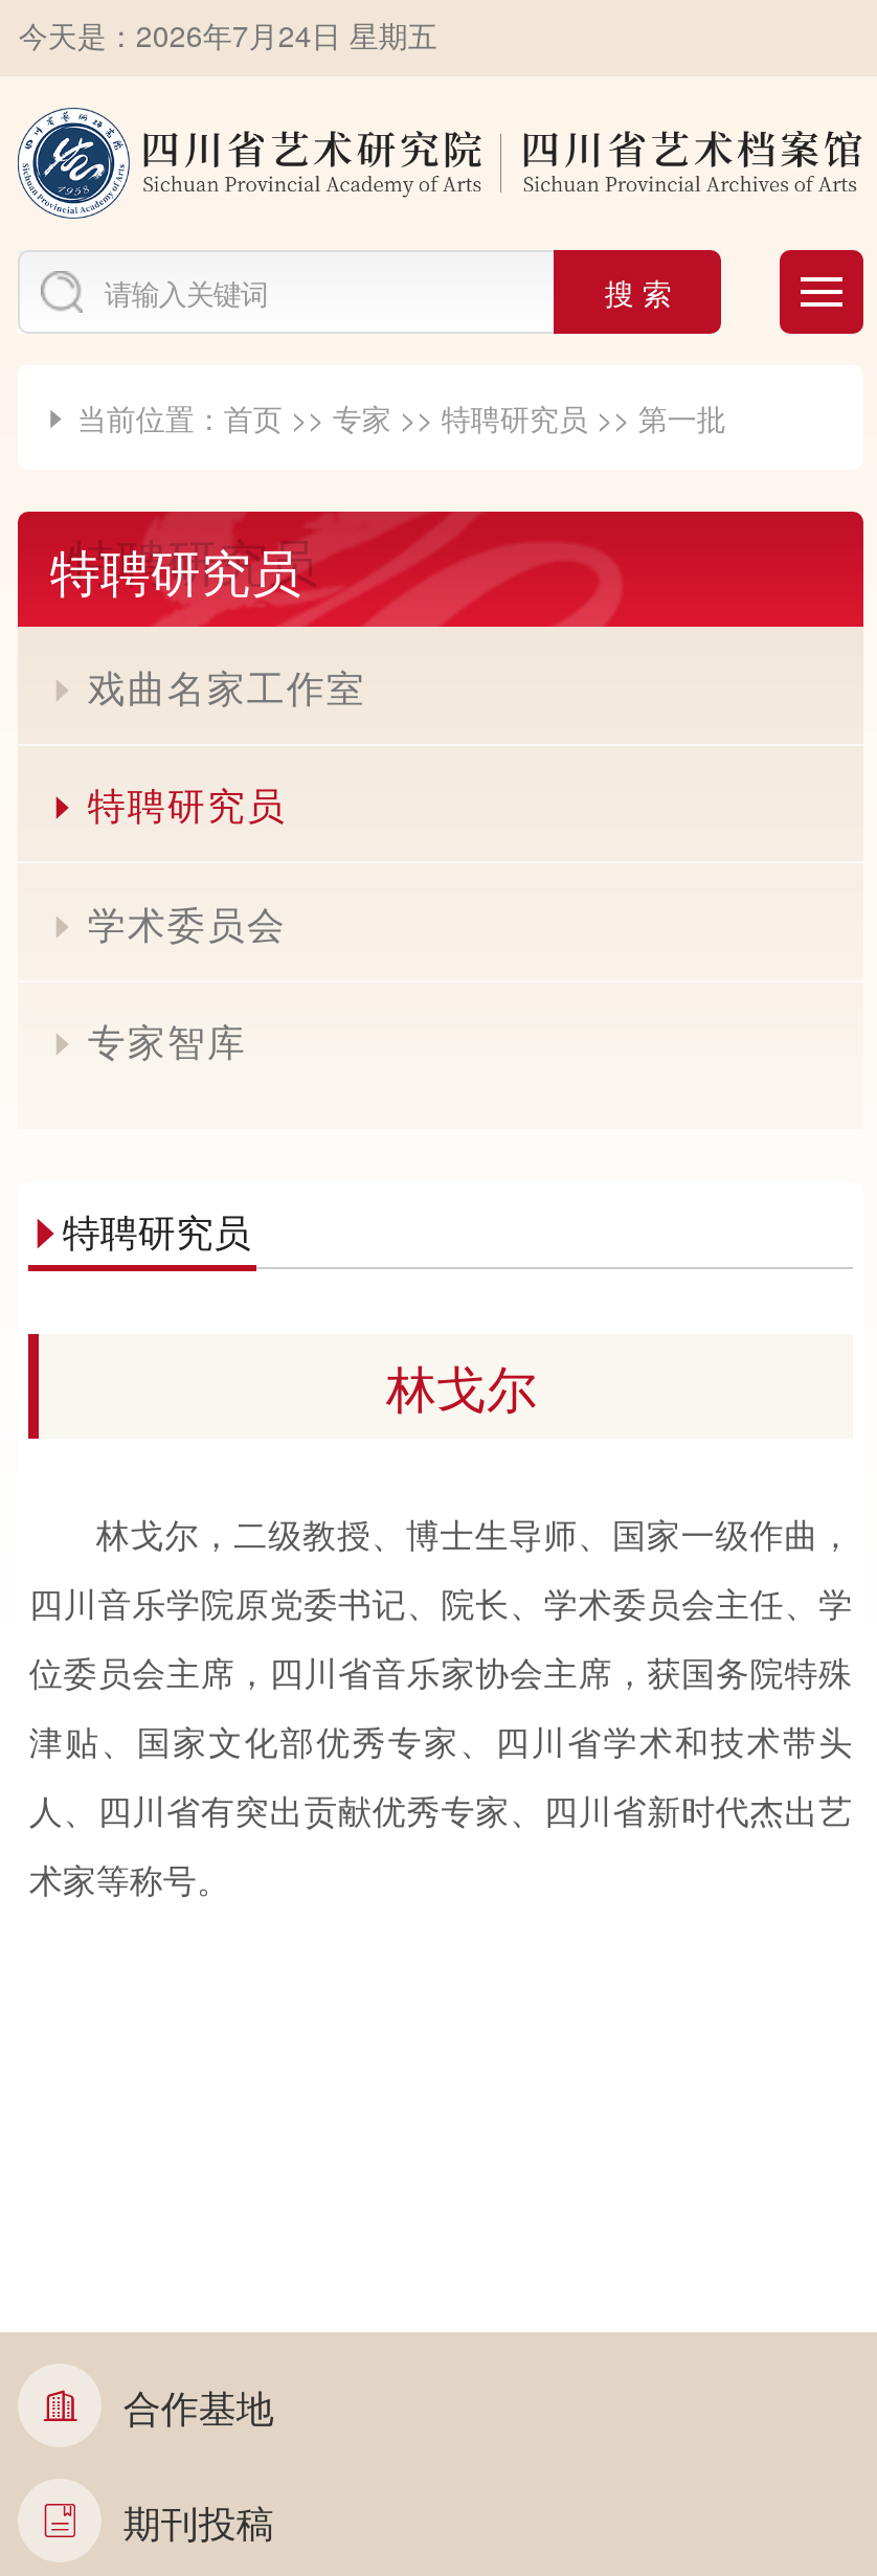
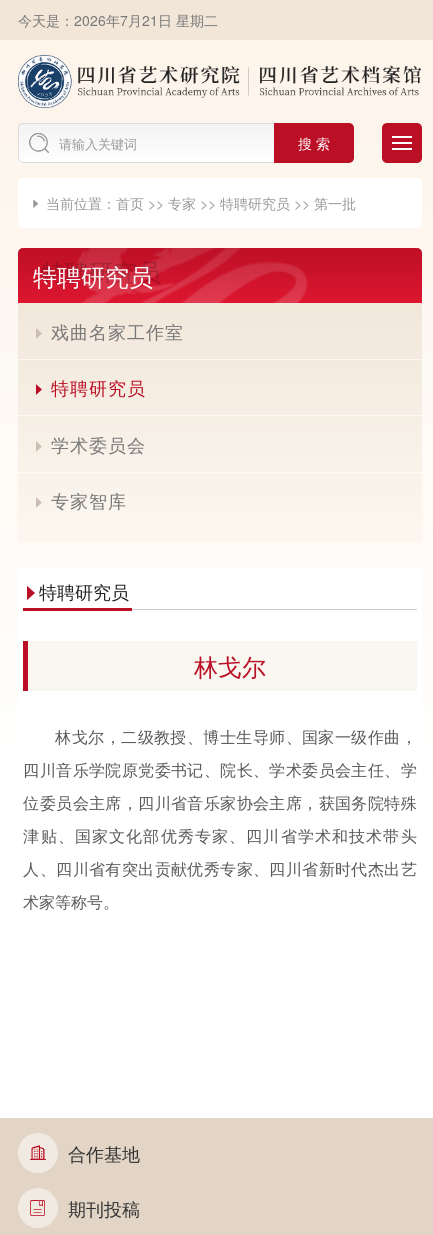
[19,14,437,55] 今天是：2026年7月24日 星期五 -> [18,10,218,30] 今天是：2026年7月21日 星期二

